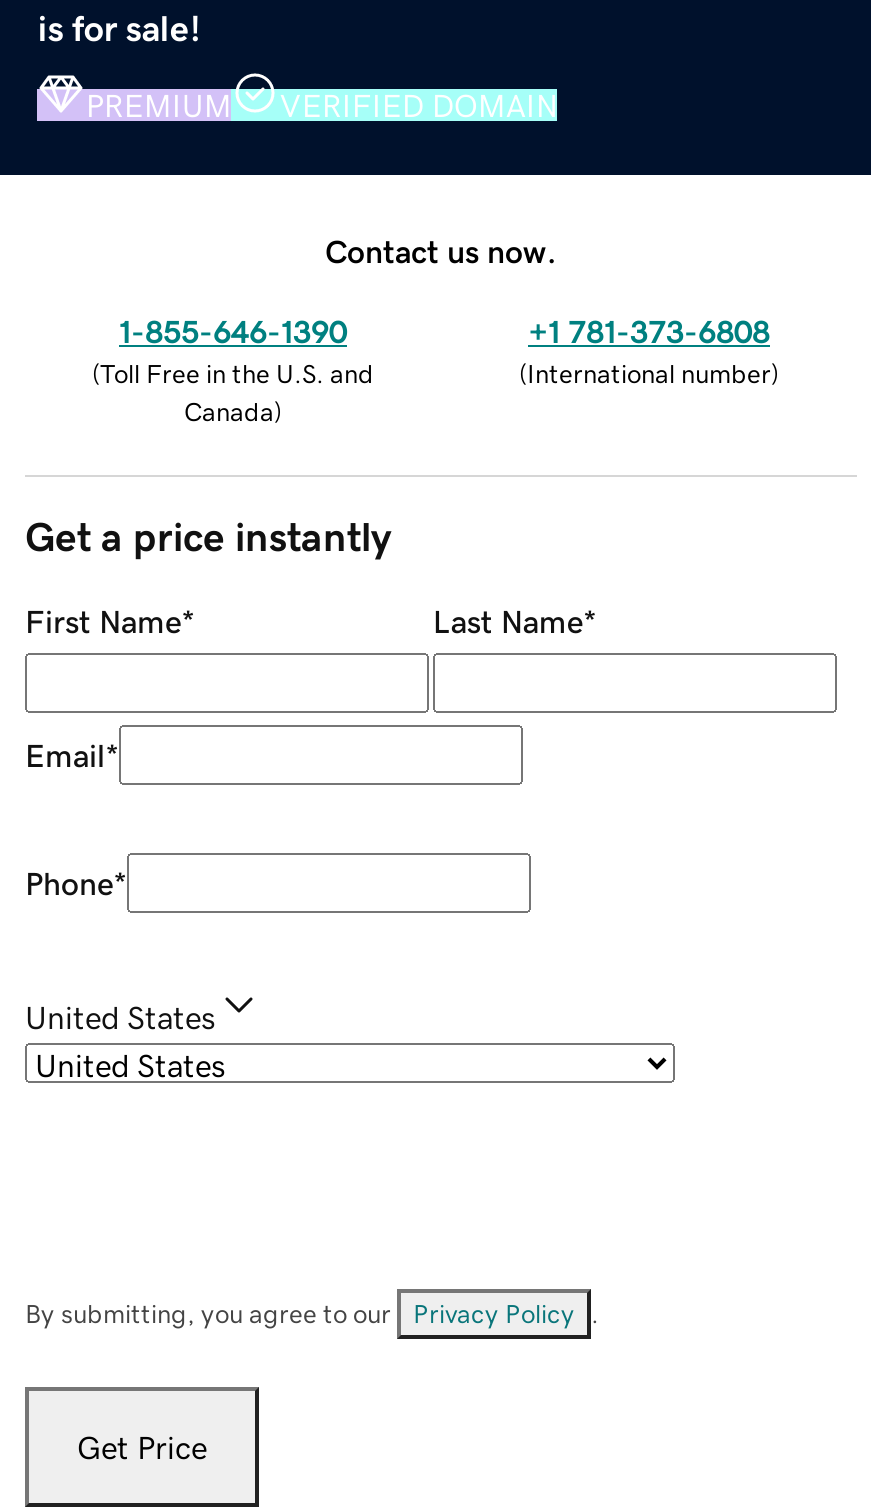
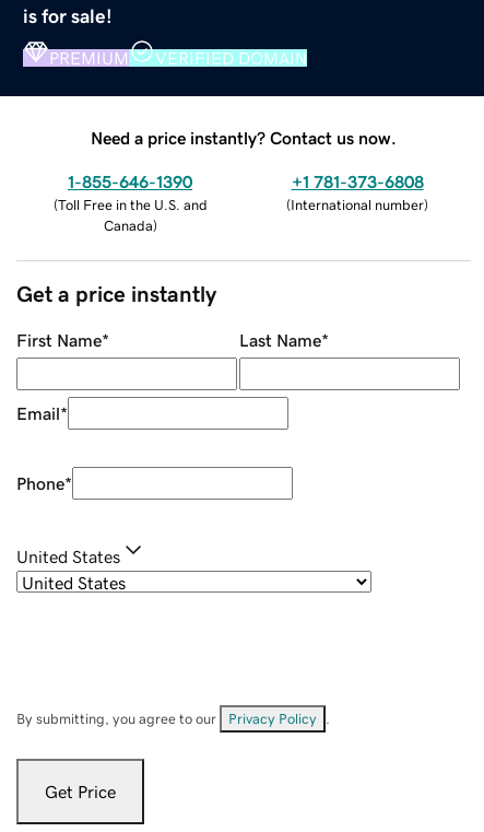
[325,234,557,266] Contact us now. -> [91,129,397,146] Need a price instantly? Contact us now.

